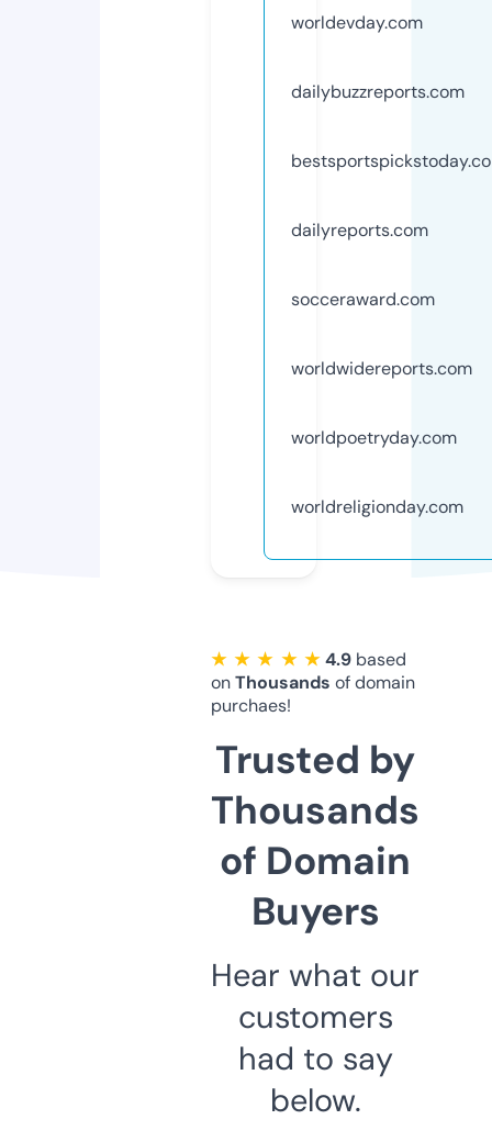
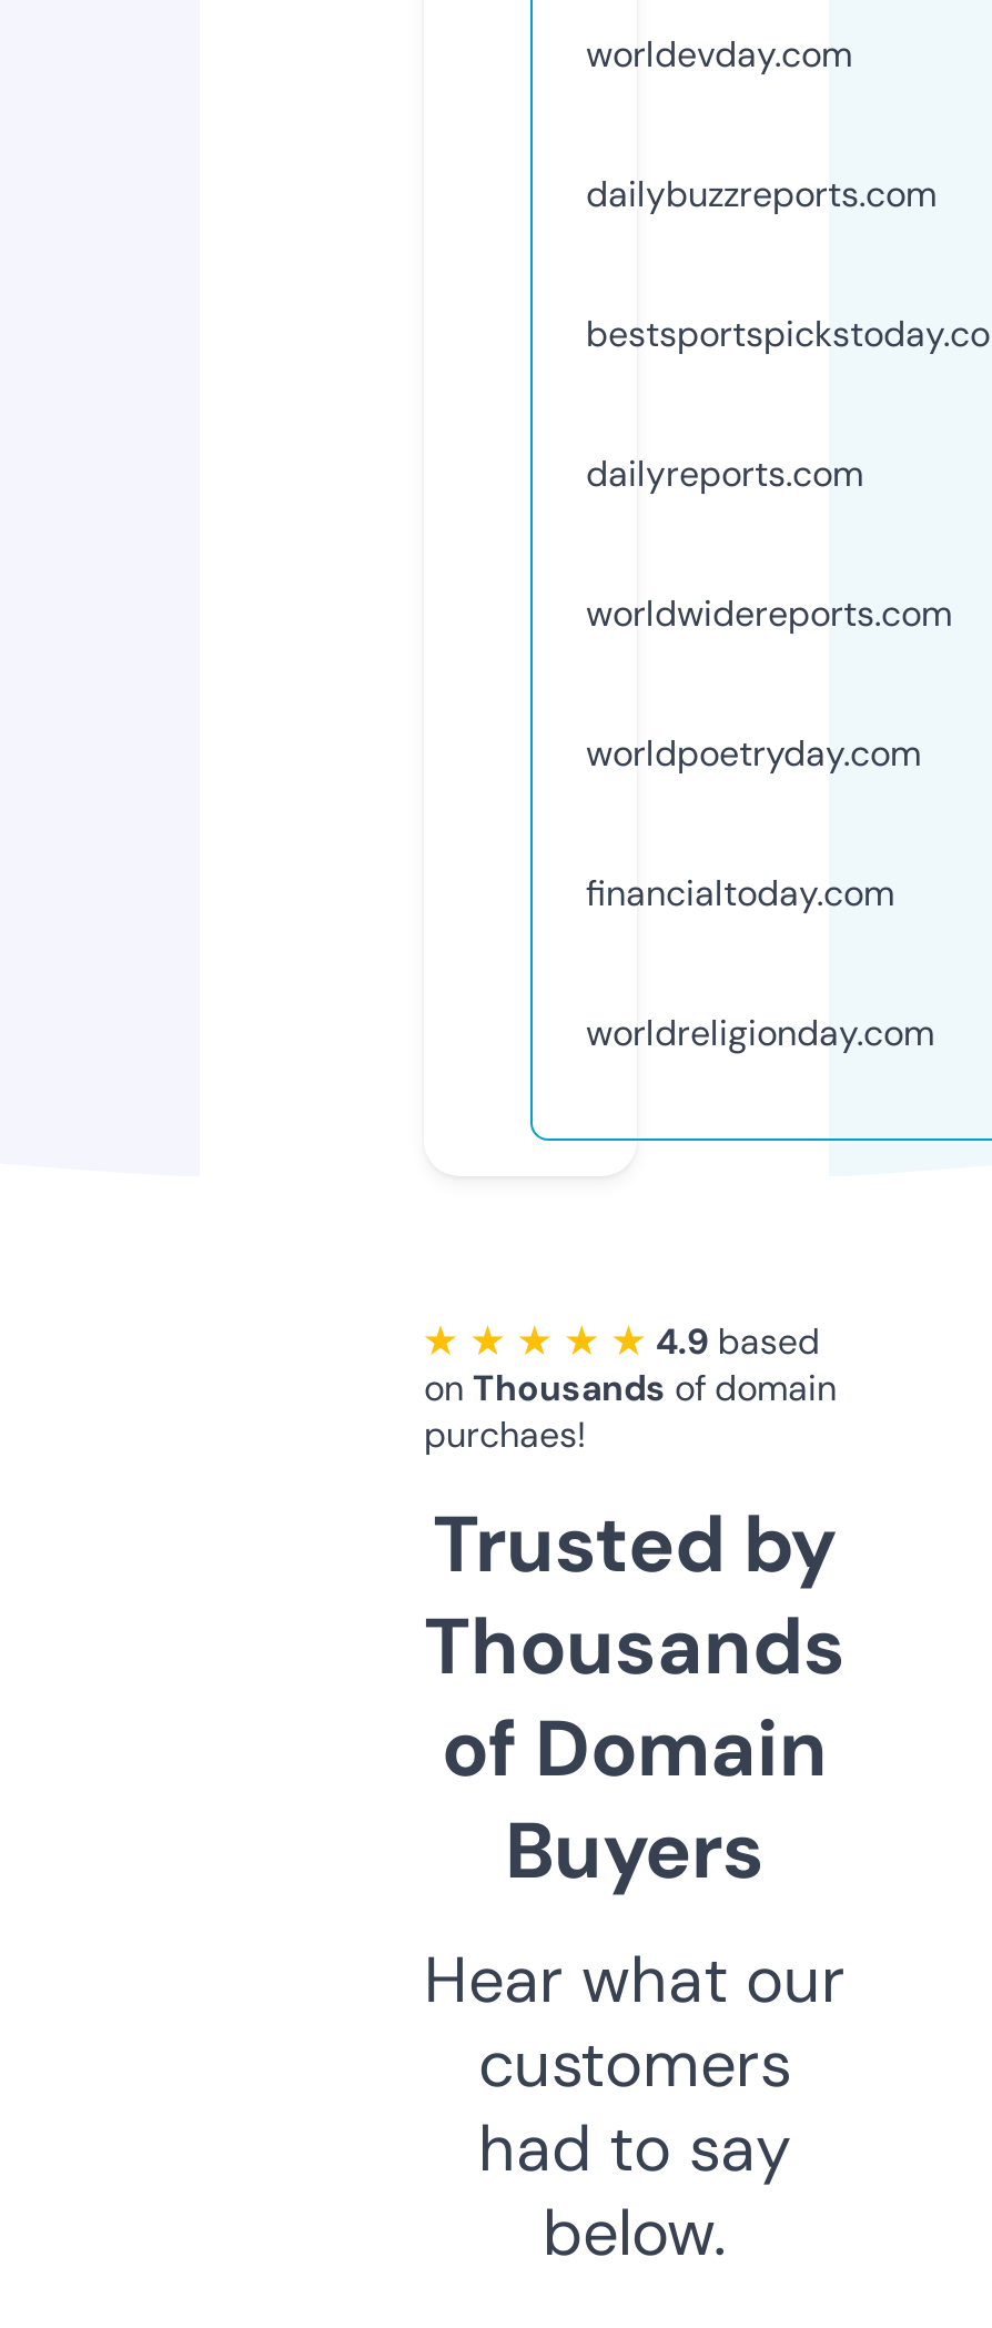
[291,287,435,311] socceraward.com -> none
moved [291,357,472,449] -> [586,590,952,776]: worldwidereports.com | worldpoetryday.com
none -> [586,870,894,916] financialtoday.com

